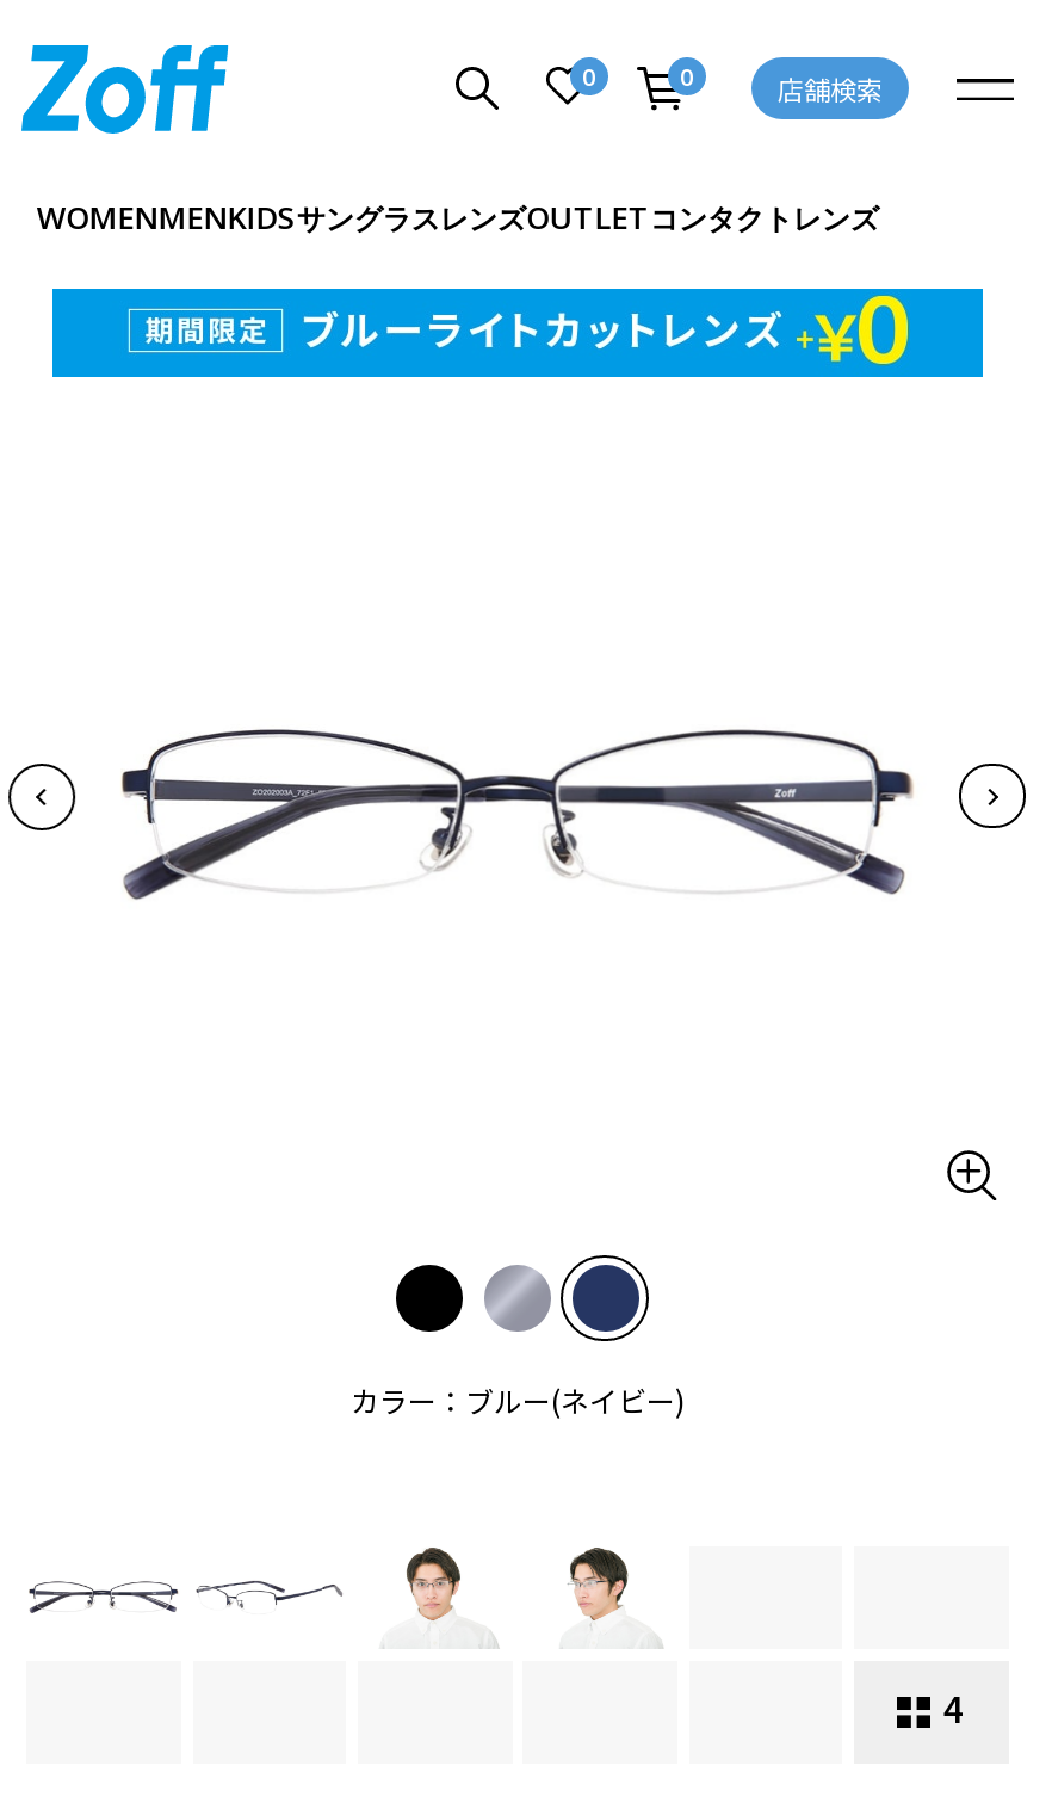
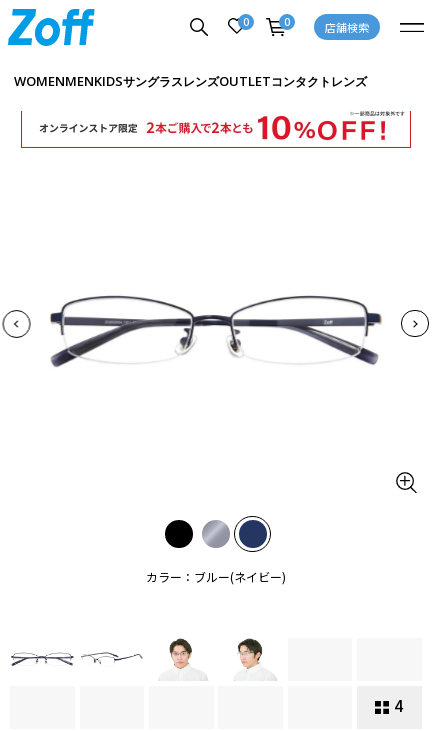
[50,286,985,379] [image] -> [20,110,412,149] [image]

